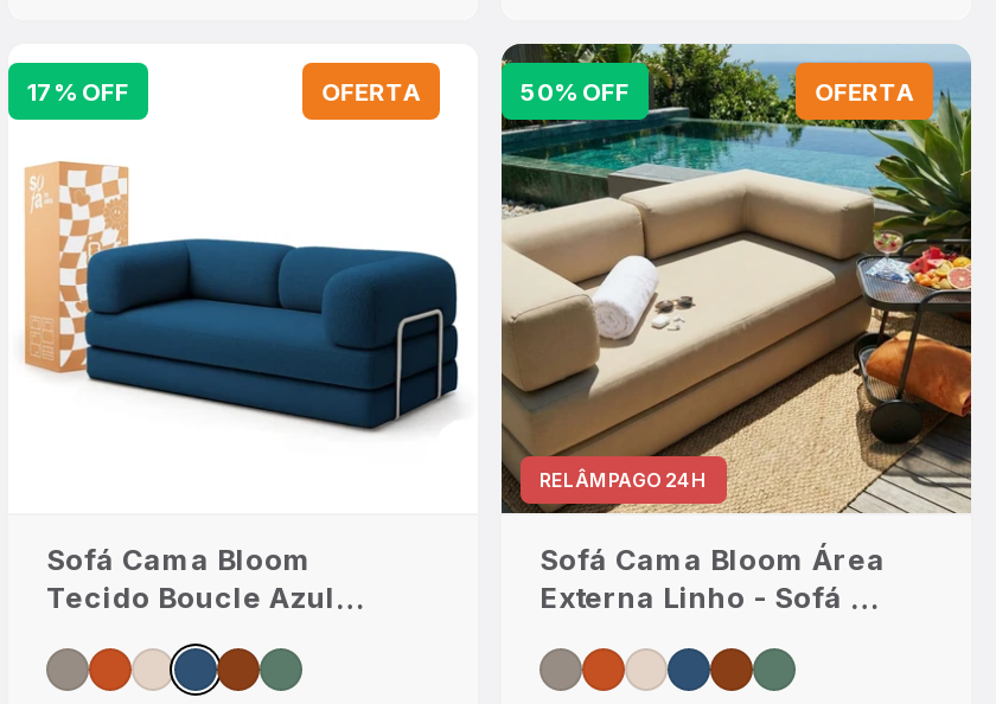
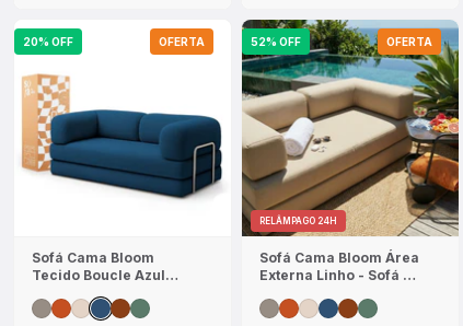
[27,77,129,105] 17% OFF -> [23,35,73,48] 20% OFF
[521,77,630,105] 50% OFF -> [251,35,301,48] 52% OFF

